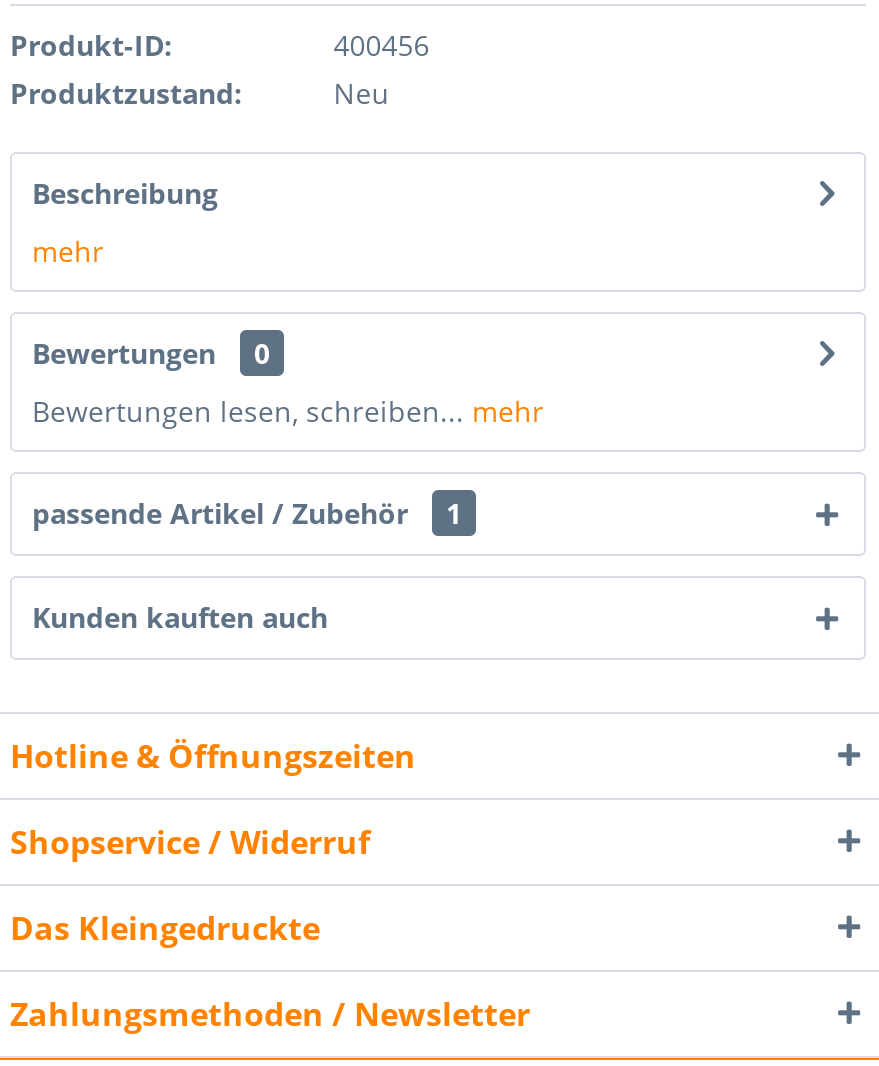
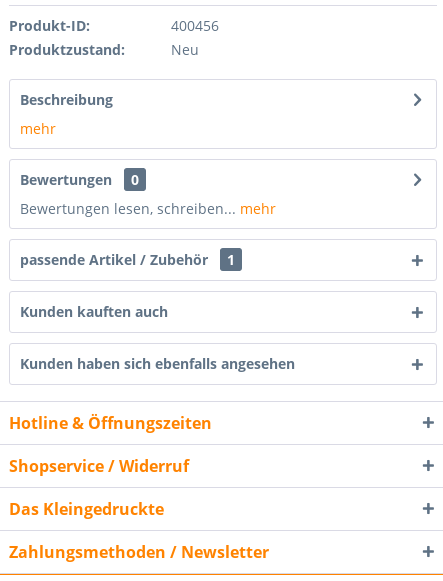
none -> [20,354,295,373] Kunden haben sich ebenfalls angesehen

